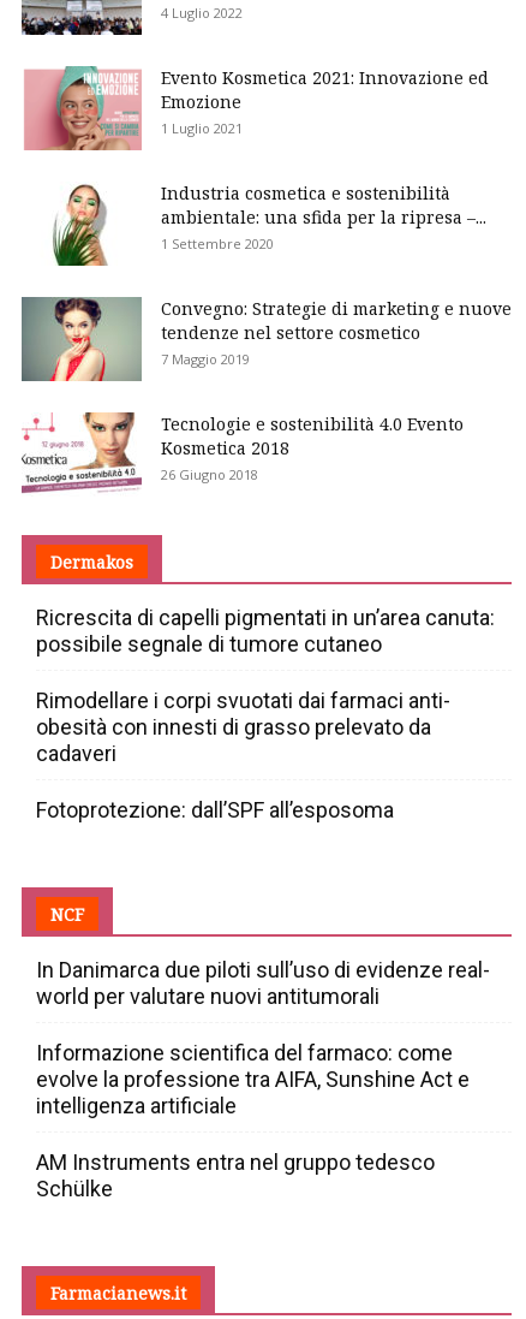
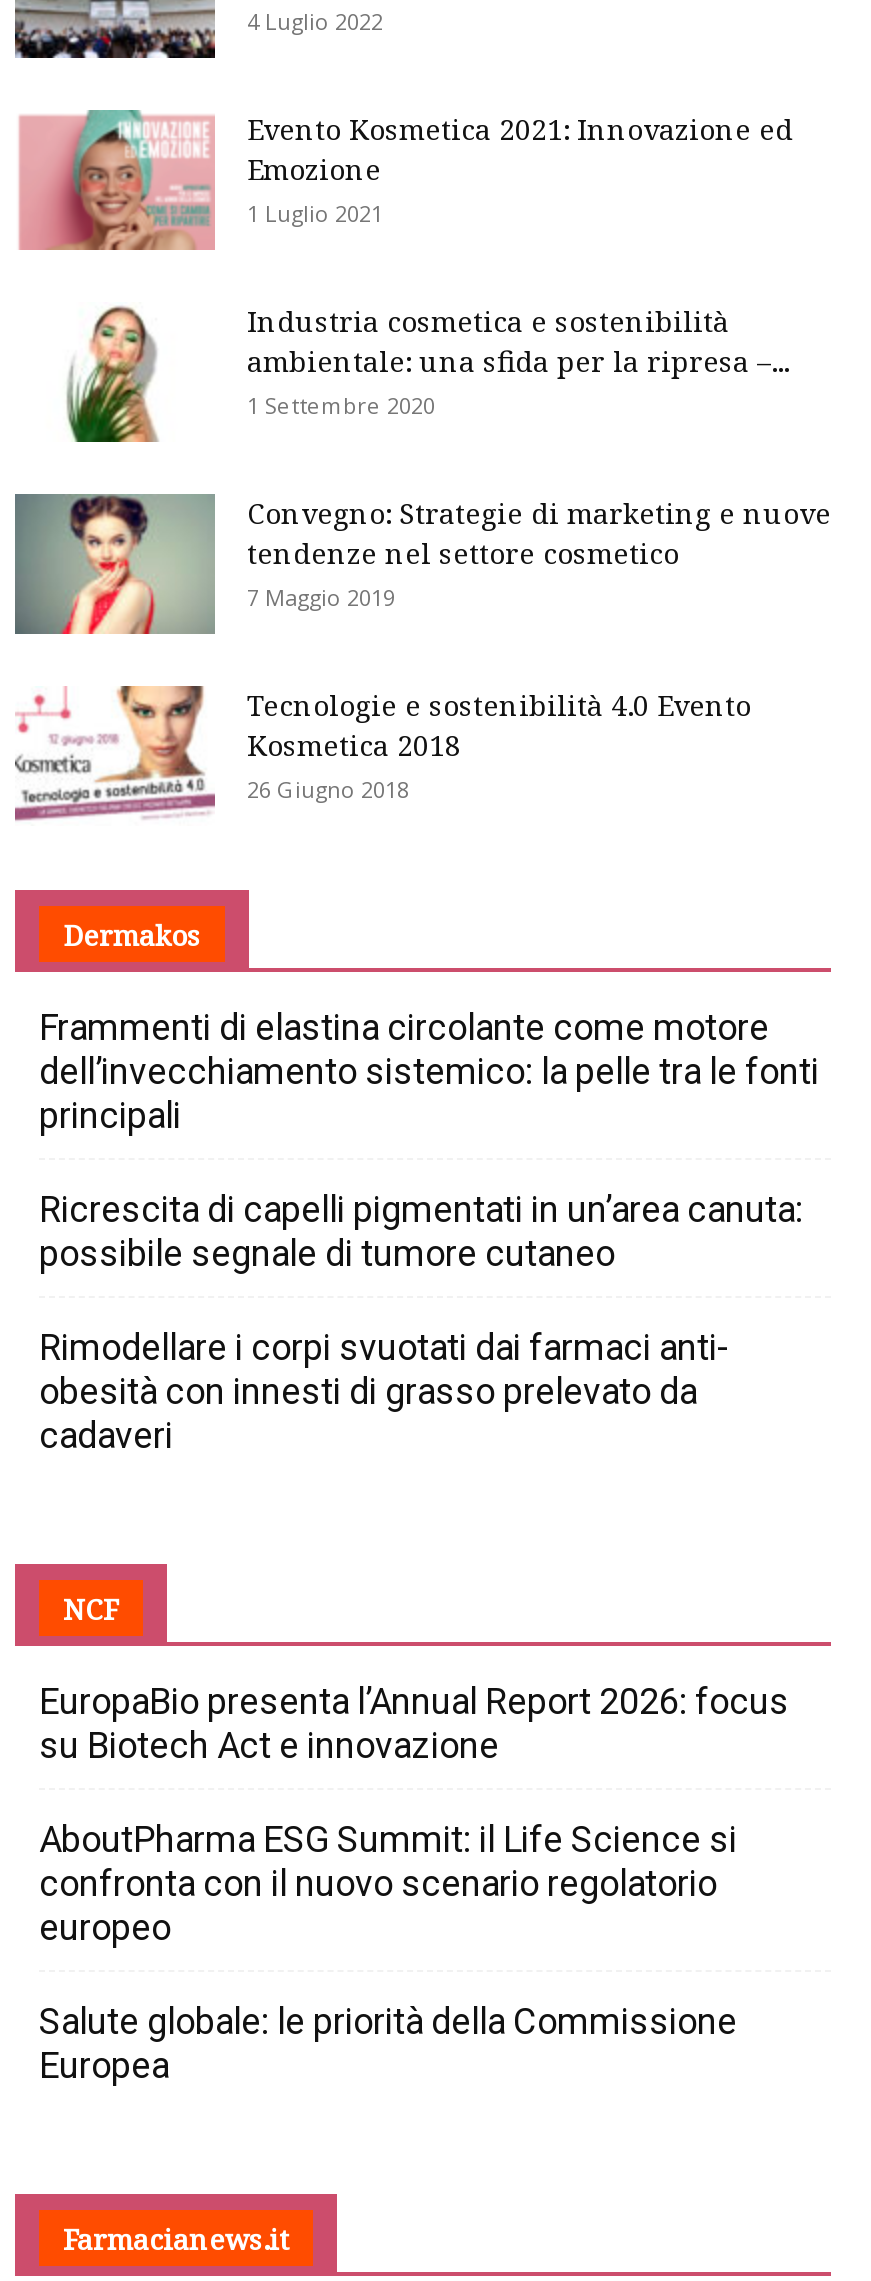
none -> [39,1007,819,1137] Frammenti di elastina circolante come motore | dell’invecchiamento sistemico: la pelle tra le fonti | principali
moved [36,605,495,767] -> [39,1189,803,1457]: Ricrescita di capelli pigmentati in un’area canuta: | possibile segnale di tumore cutaneo | Rimodellare i corpi svuotati dai farmaci anti- | obesità con innesti di grasso prelevato da | cadaveri
[36,798,394,823] Fotoprotezione: dall’SPF all’esposoma -> none
[36,958,490,1009] In Danimarca due piloti sull’uso di evidenze real- | world per valutare nuovi antitumorali -> [39,1681,789,1767] EuropaBio presenta l’Annual Report 2026: focus | su Biotech Act e innovazione
[36,1041,470,1119] Informazione scientifica del farmaco: come | evolve la professione tra AIFA, Sunshine Act e | intelligenza artificiale -> [39,1819,737,1949] AboutPharma ESG Summit: il Life Science si | confronta con il nuovo scenario regolatorio | europeo
[36,1150,435,1202] AM Instruments entra nel gruppo tedesco | Schülke -> [39,2001,737,2087] Salute globale: le priorità della Commissione | Europea

